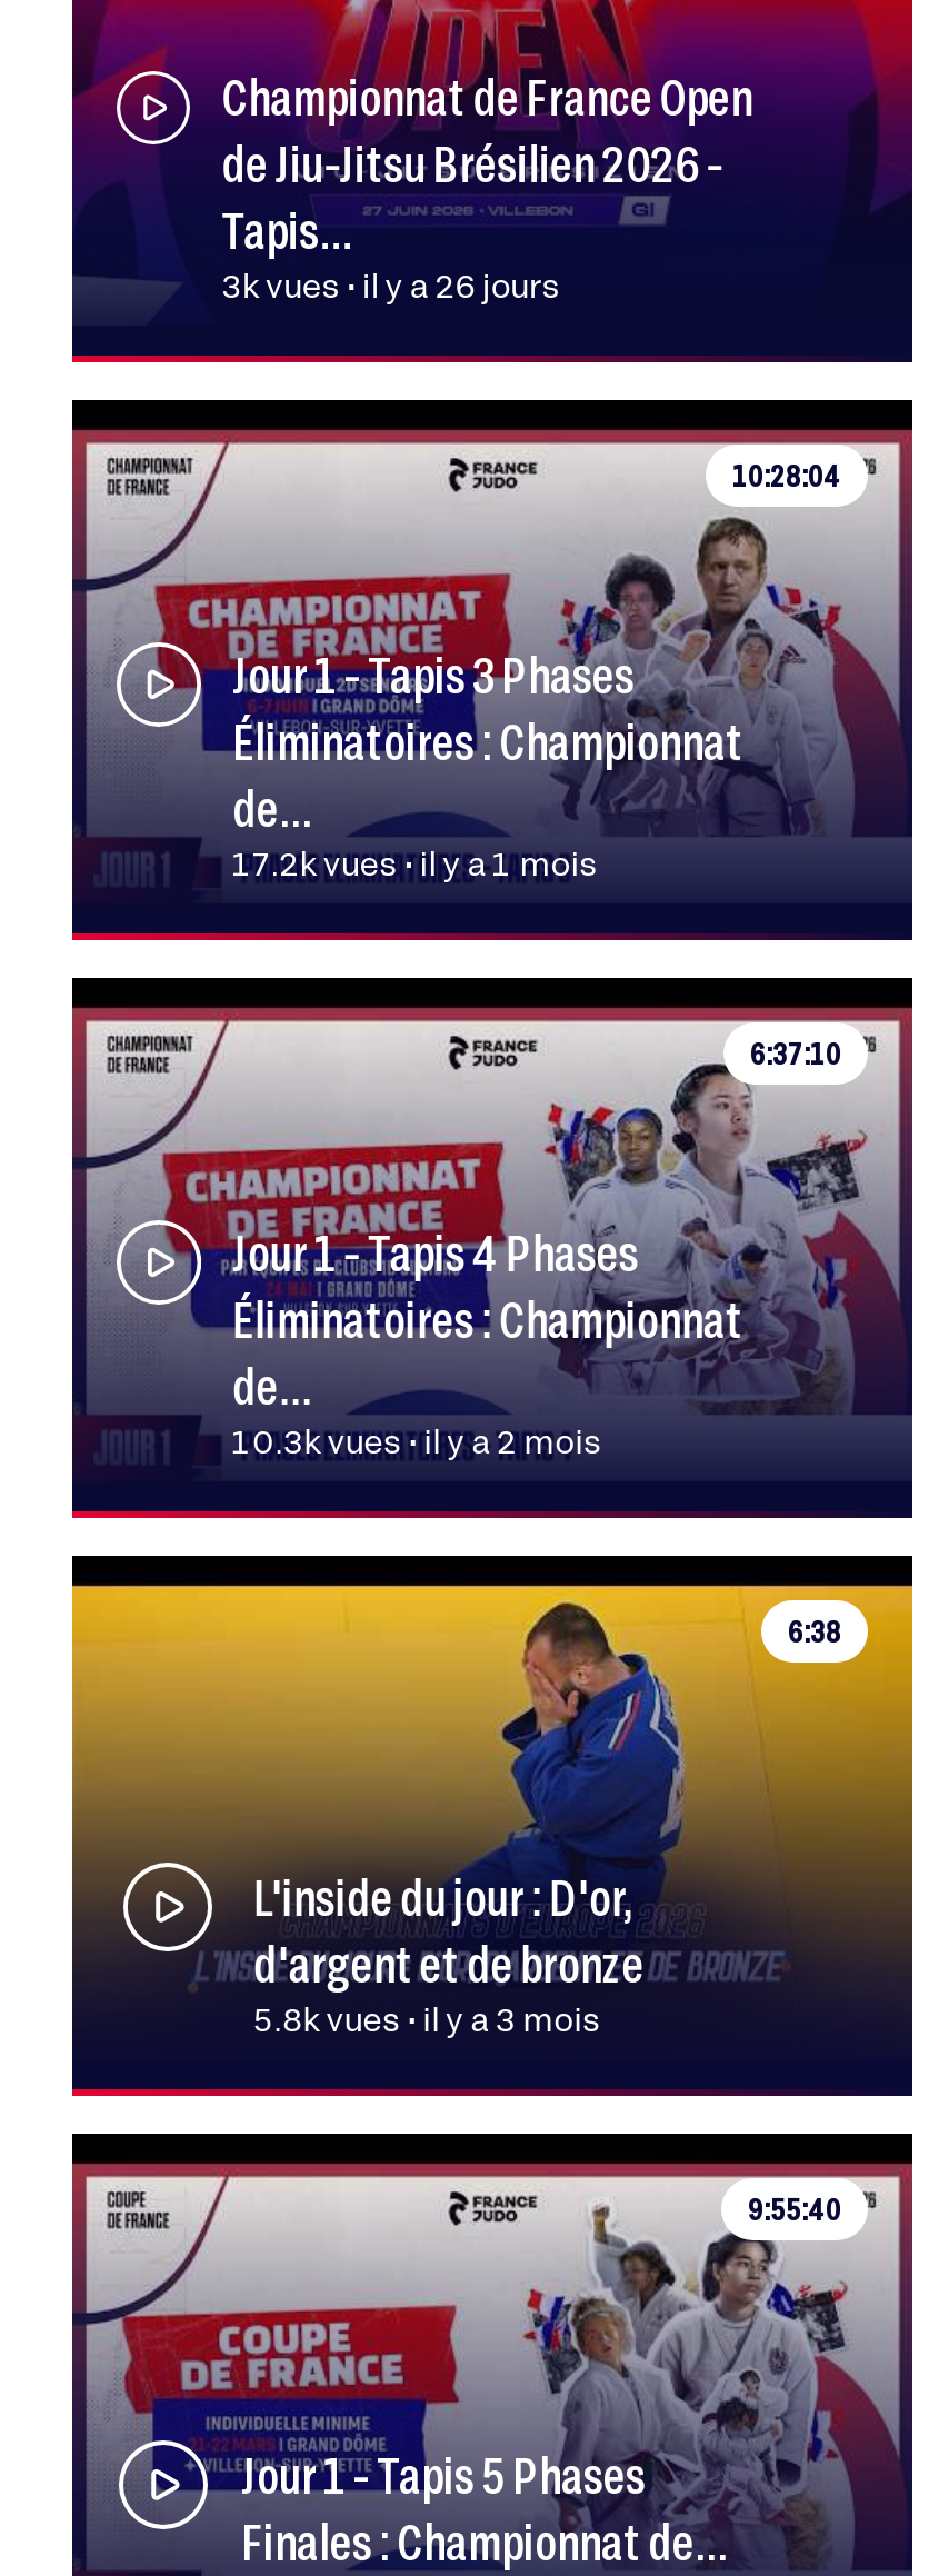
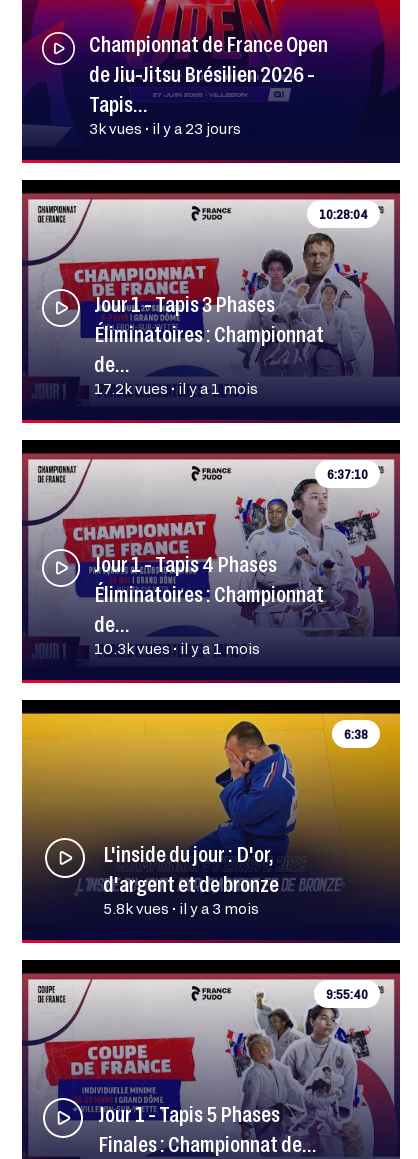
[221,267,559,304] 3k vues • il y a 26 jours -> [89,120,241,137] 3k vues • il y a 23 jours
[232,1422,601,1460] 10.3k vues • il y a 2 mois -> [94,640,260,657] 10.3k vues • il y a 1 mois

